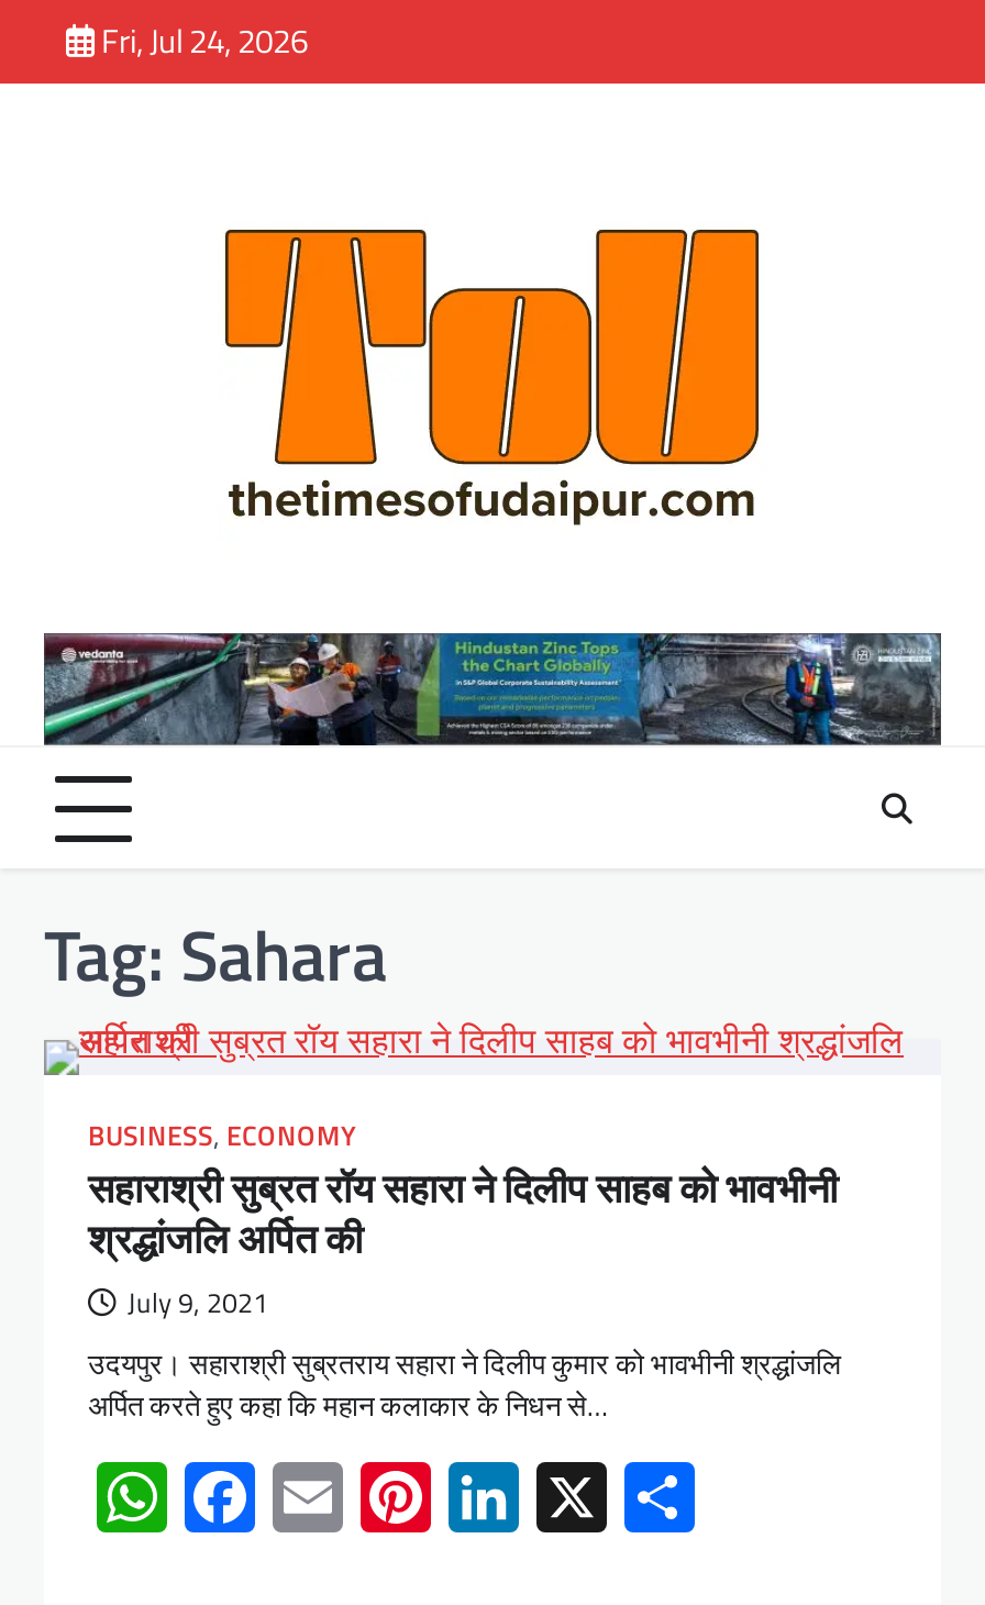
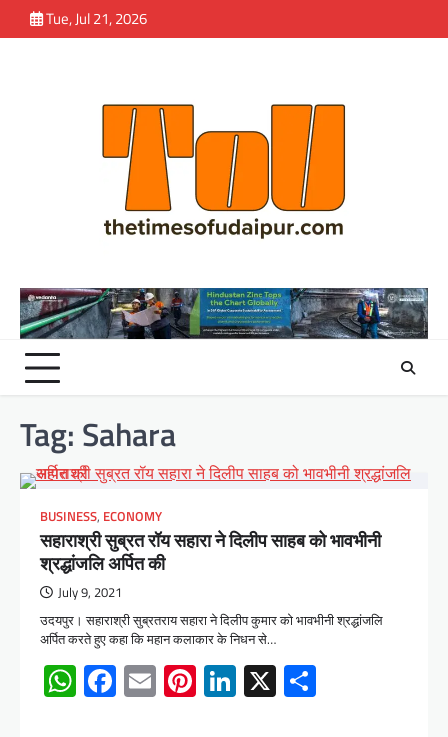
[101,15,308,66] Fri, Jul 24, 2026 -> [46,7,147,30] Tue, Jul 21, 2026

